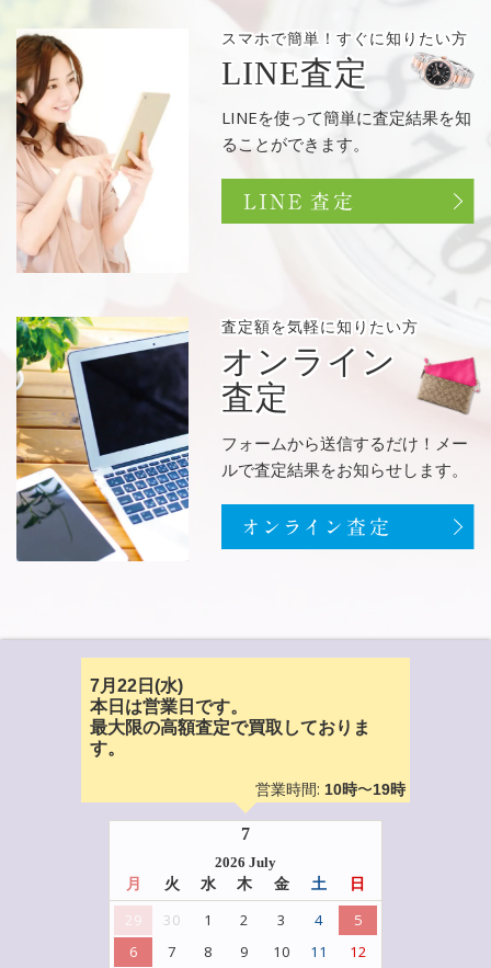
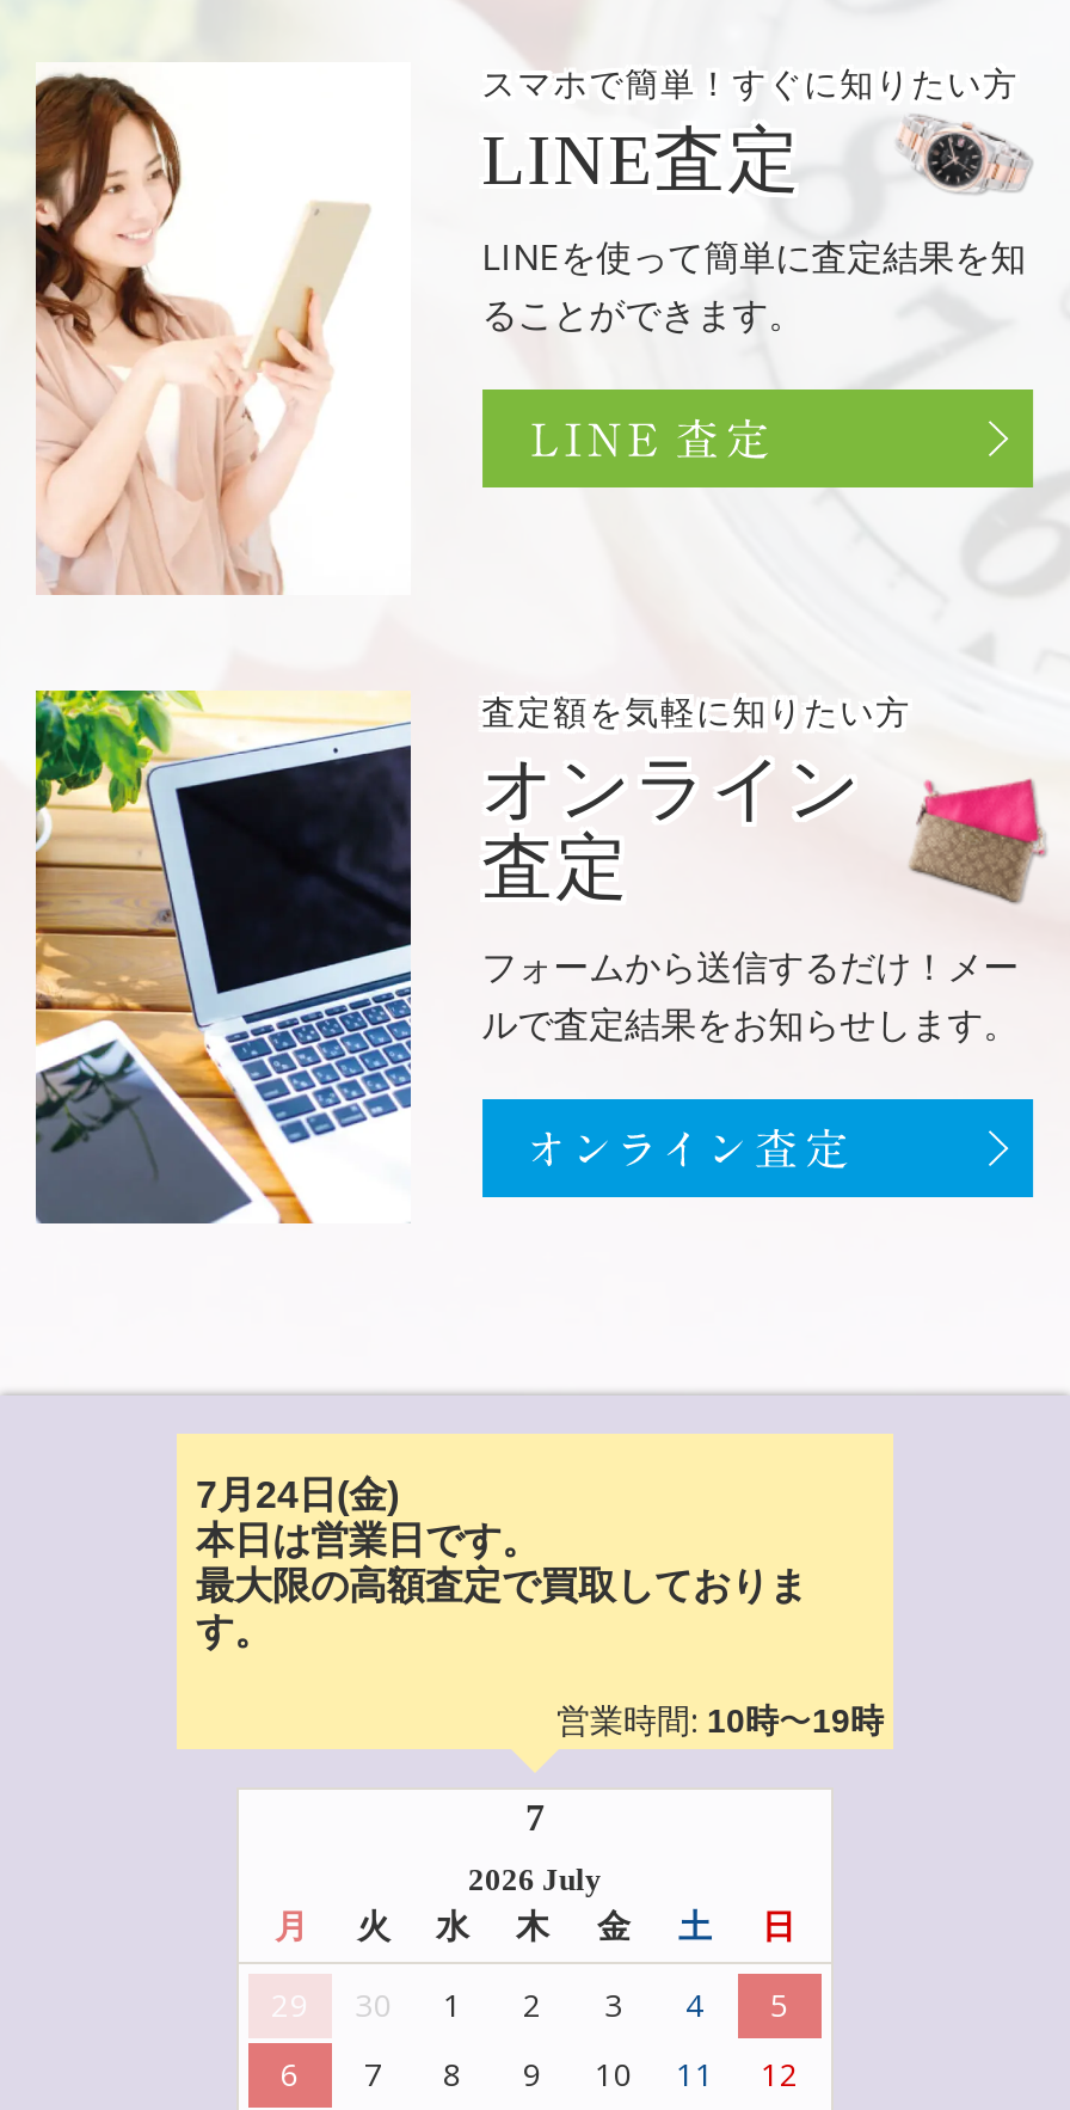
[90,677,183,695] 7月22日(水) -> [196,1475,399,1516] 7月24日(金)

